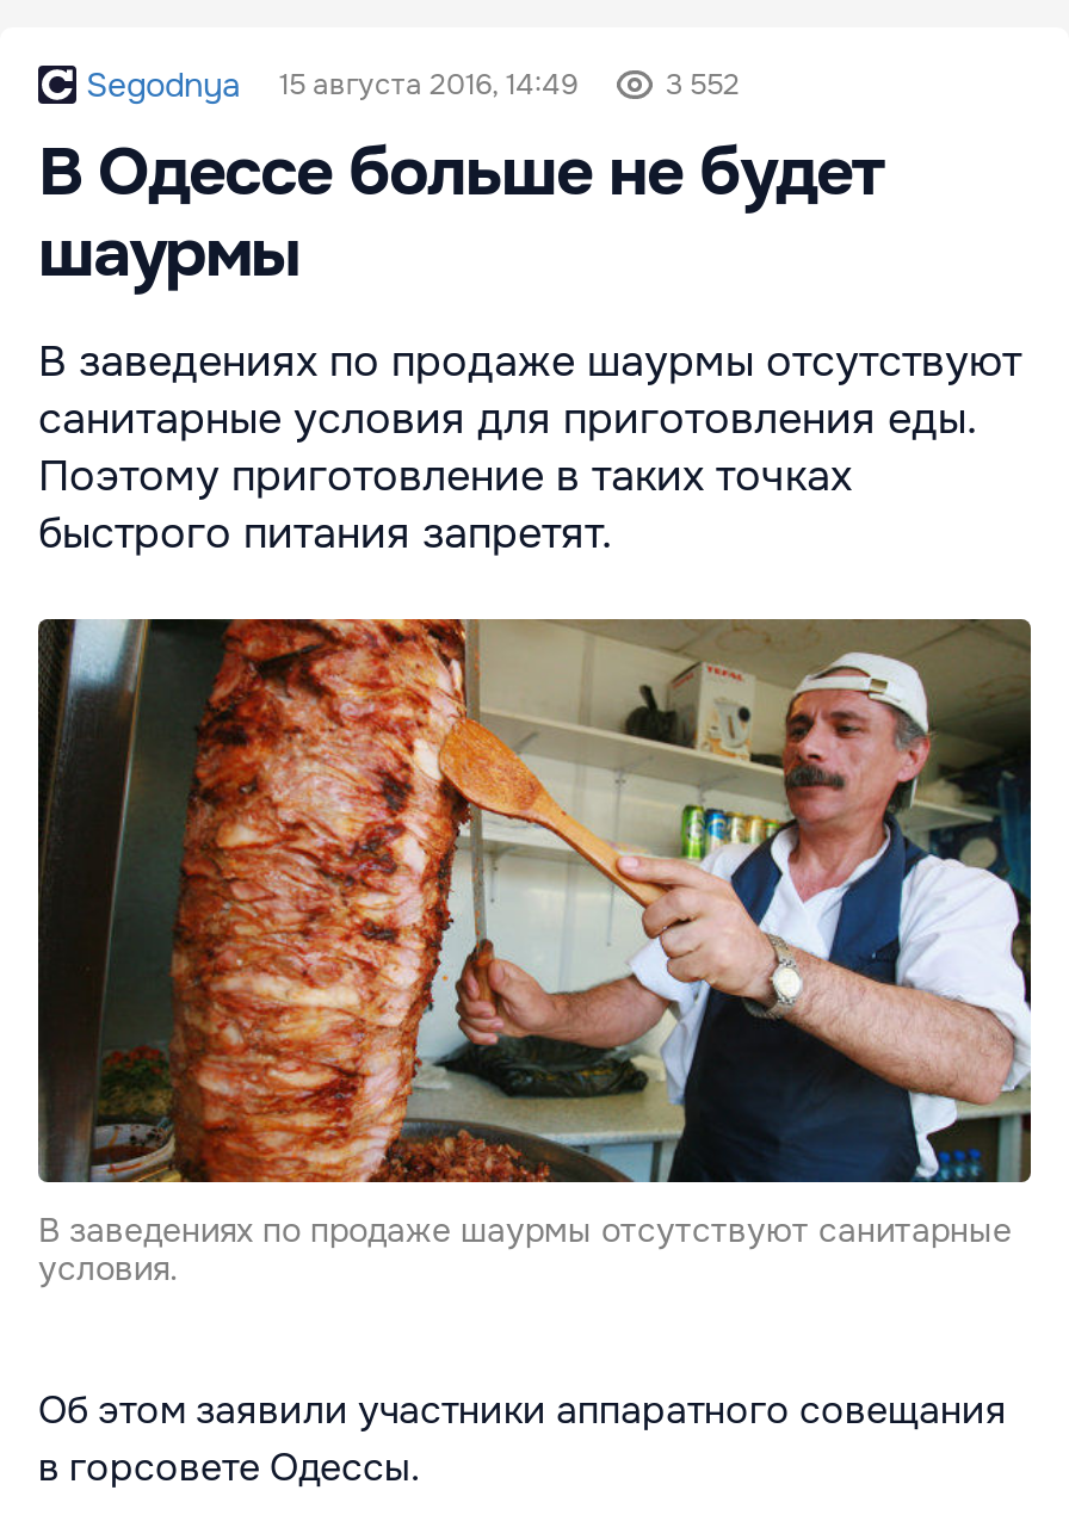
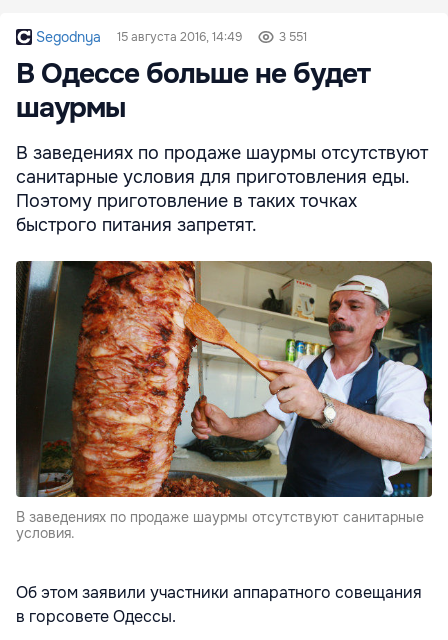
[666,67,740,105] 3 552 -> [279,29,307,45] 3 551

